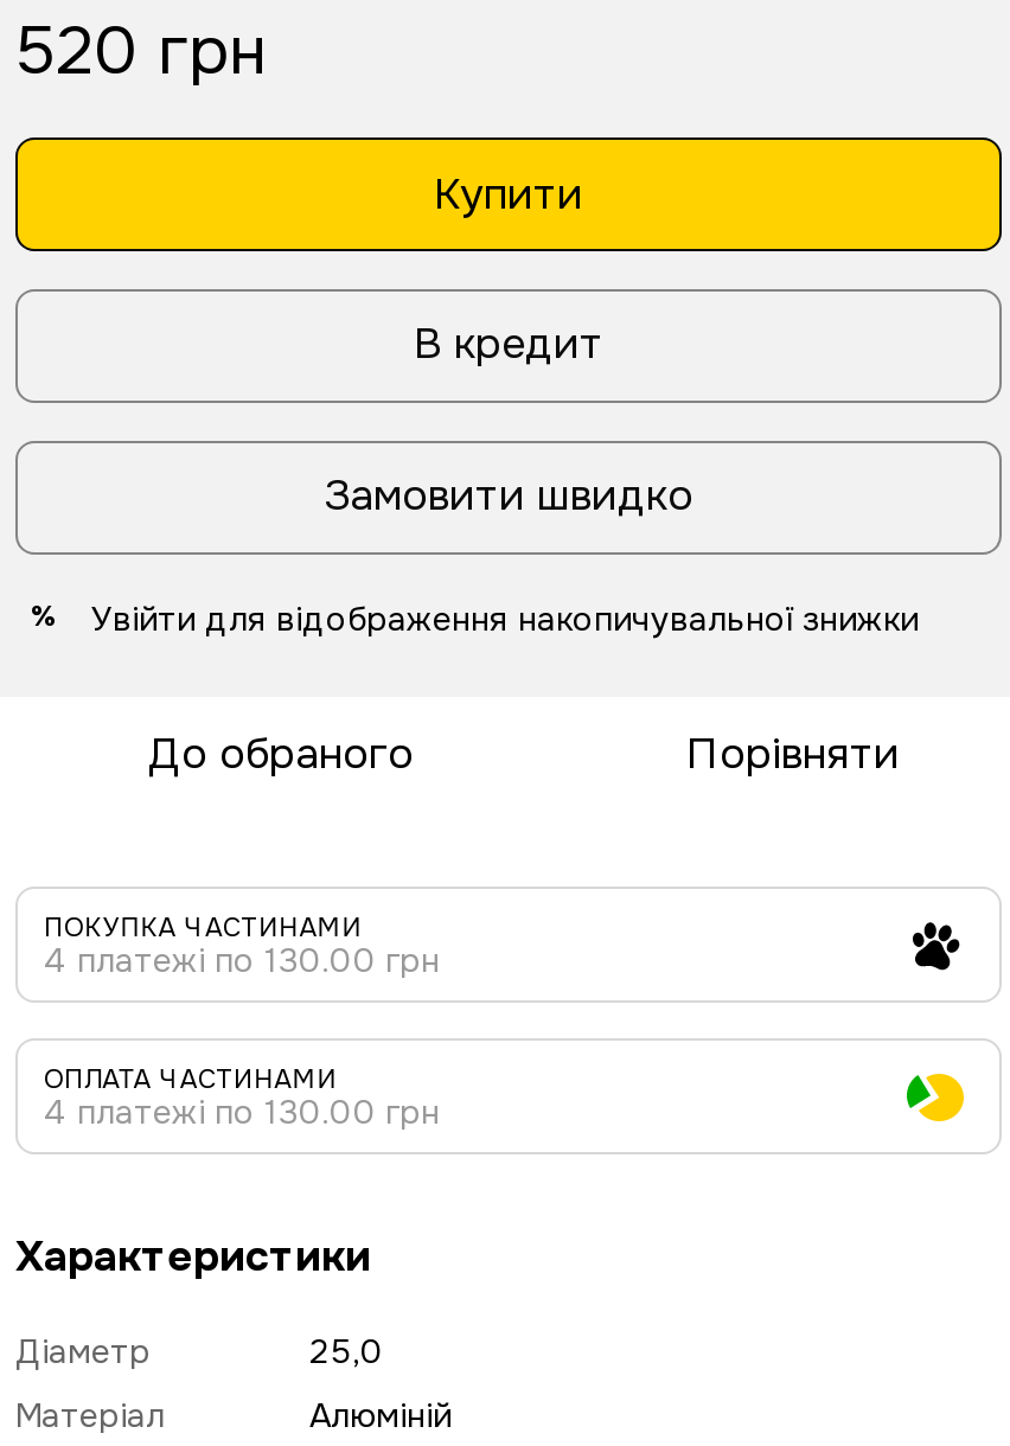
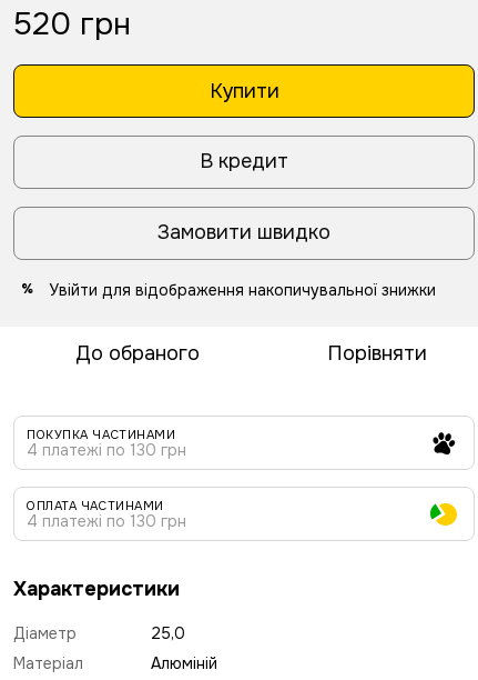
[44,938,440,980] 4 платежі по 130.00 грн -> [27,440,186,460] 4 платежі по 130 грн
[44,1089,440,1132] 4 платежі по 130.00 грн -> [27,511,186,531] 4 платежі по 130 грн

